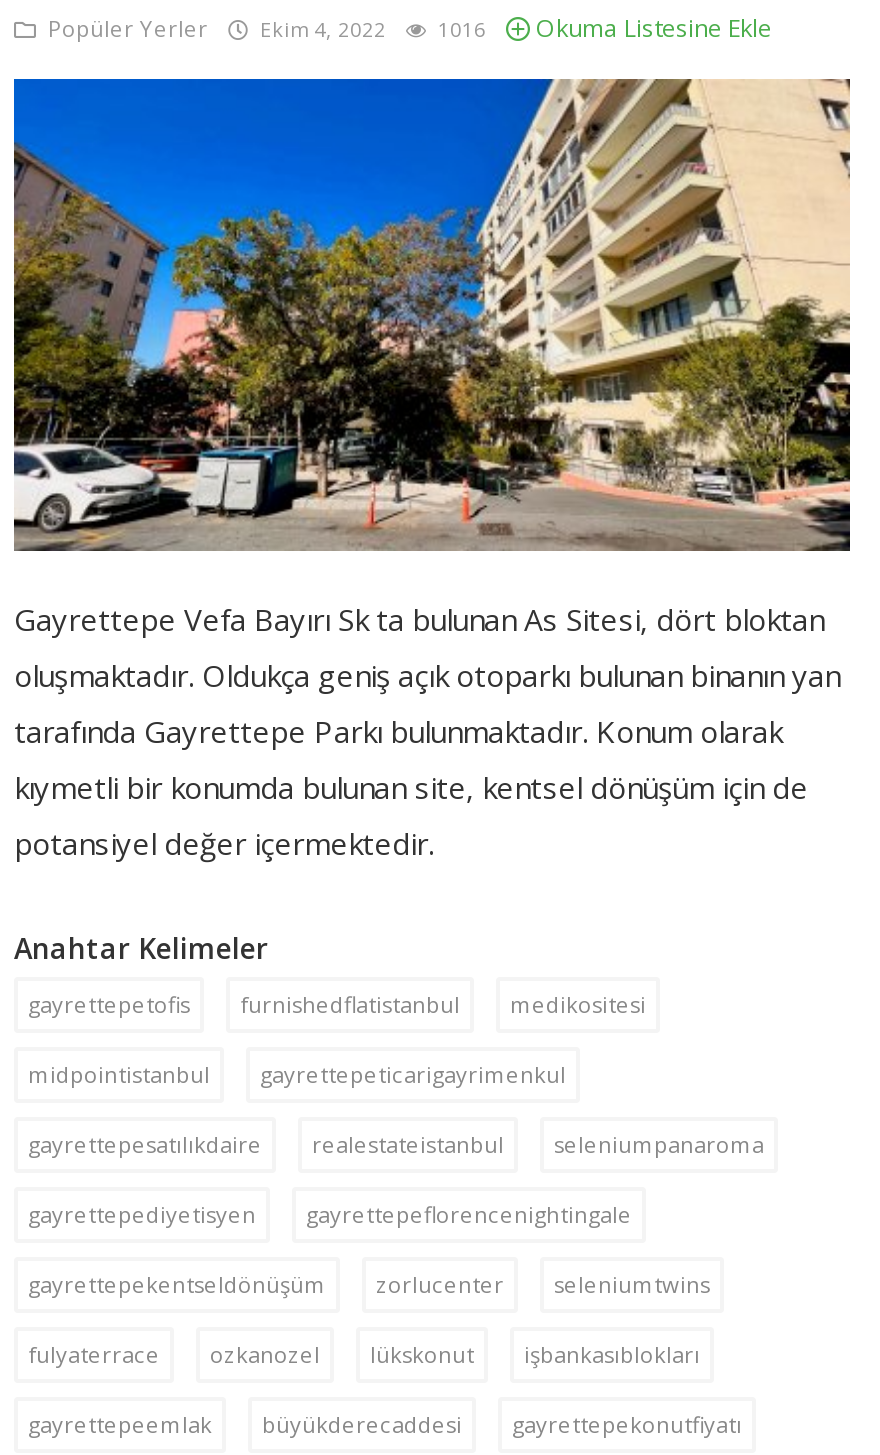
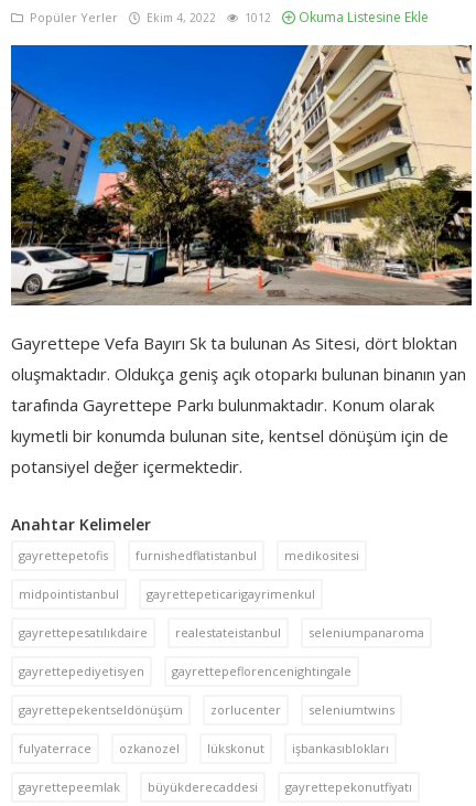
[426,15,486,43] 1016 -> [238,10,271,25] 1012

